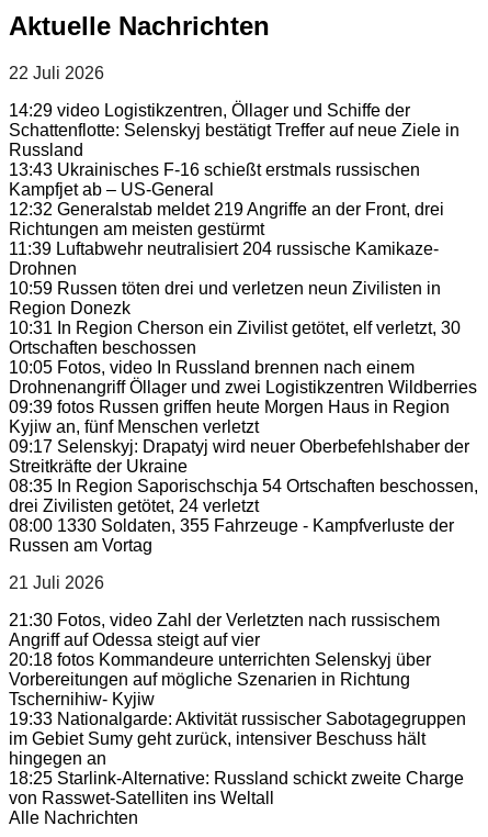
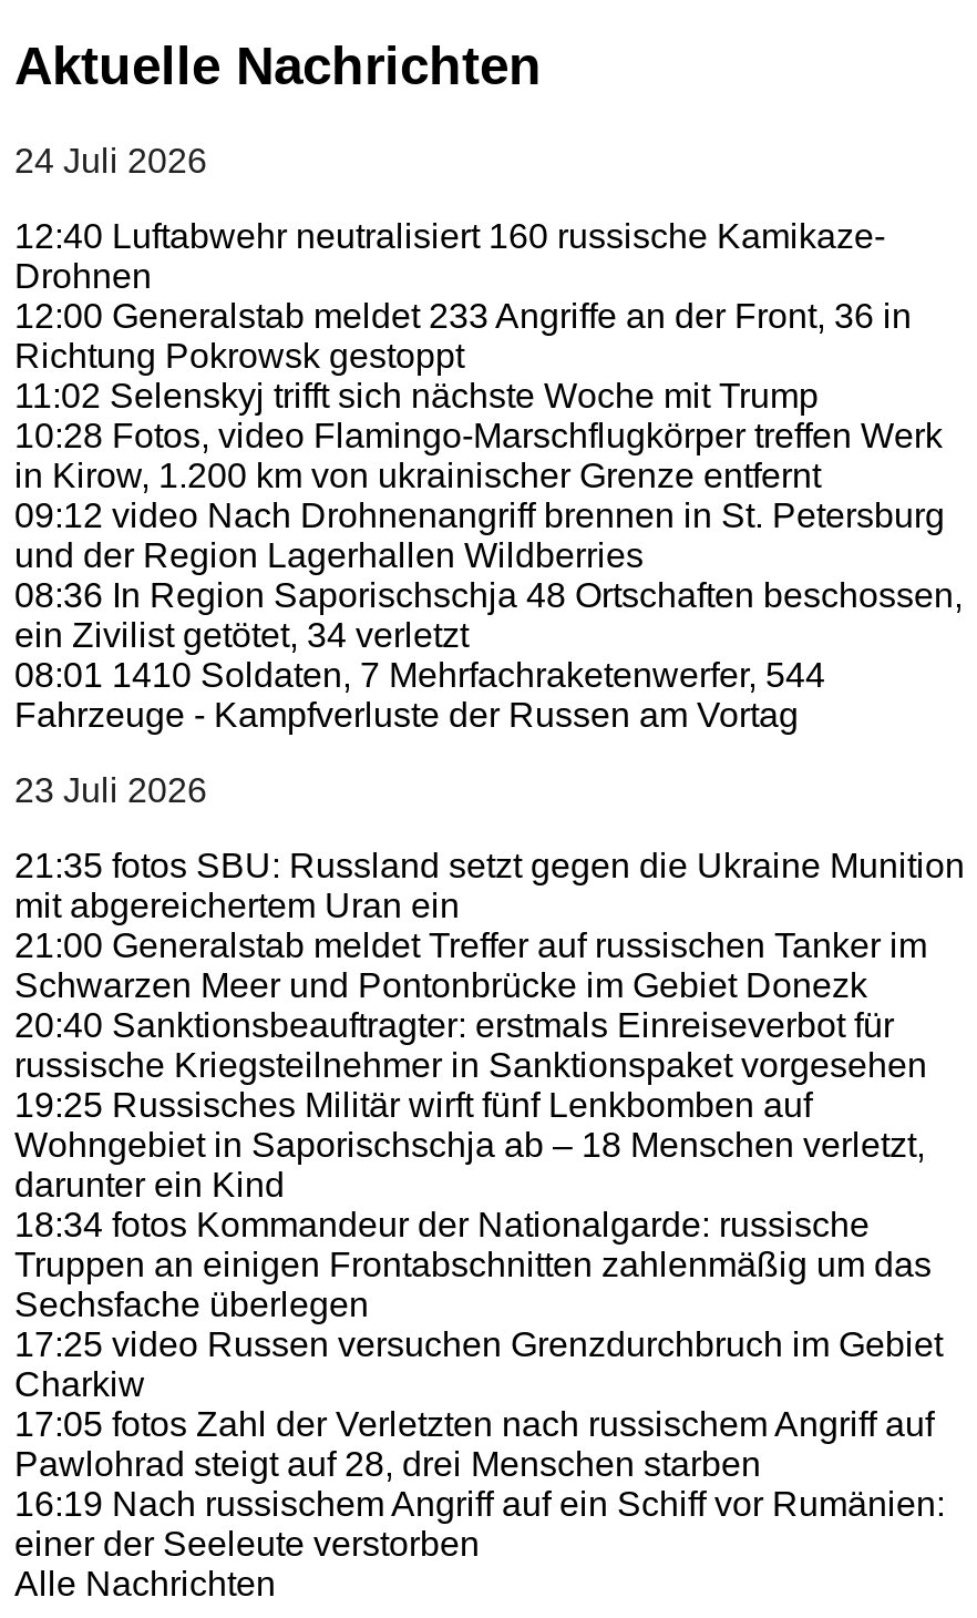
[9,63,104,82] 22 Juli 2026 -> [14,141,207,179] 24 Juli 2026
[9,101,459,258] 14:29 video Logistikzentren, Öllager und Schiffe der | Schattenflotte: Selenskyj bestätigt Treffer auf neue Ziele in | Russland | 13:43 Ukrainisches F-16 schießt erstmals russischen | Kampfjet ab – US-General | 12:32 Generalstab meldet 219 Angriffe an der Front, drei | Richtungen am meisten gestürmt | 11:39 Luftabwehr neutralisiert 204 russische Kamikaze- -> [14,216,885,254] 12:40 Luftabwehr neutralisiert 160 russische Kamikaze-
moved [9,259,77,277] -> [14,256,152,294]: Drohnen
[9,279,478,554] 10:59 Russen töten drei und verletzen neun Zivilisten in | Region Donezk | 10:31 In Region Cherson ein Zivilist getötet, elf verletzt, 30 | Ortschaften beschossen | 10:05 Fotos, video In Russland brennen nach einem | Drohnenangriff Öllager und zwei Logistikzentren Wildberries | 09:39 fotos Russen griffen heute Morgen Haus in Region | Kyjiw an, fünf Menschen verletzt | 09:17 Selenskyj: Drapatyj wird neuer Oberbefehlshaber der | Streitkräfte der Ukraine | 08:35 In Region Saporischschja 54 Ortschaften beschossen, | drei Zivilisten getötet, 24 verletzt | 08:00 1330 Soldaten, 355 Fahrzeuge - Kampfverluste der | Russen am Vortag -> [14,296,963,733] 12:00 Generalstab meldet 233 Angriffe an der Front, 36 in | Richtung Pokrowsk gestoppt | 11:02 Selenskyj trifft sich nächste Woche mit Trump | 10:28 Fotos, video Flamingo-Marschflugkörper treffen Werk | in Kirow, 1.200 km von ukrainischer Grenze entfernt | 09:12 video Nach Drohnenangriff brennen in St. Petersburg | und der Region Lagerhallen Wildberries | 08:36 In Region Saporischschja 48 Ortschaften beschossen, | ein Zivilist getötet, 34 verletzt | 08:01 1410 Soldaten, 7 Mehrfachraketenwerfer, 544 | Fahrzeuge - Kampfverluste der Russen am Vortag
[9,573,104,592] 21 Juli 2026 -> [14,770,207,808] 23 Juli 2026
[9,610,466,807] 21:30 Fotos, video Zahl der Verletzten nach russischem | Angriff auf Odessa steigt auf vier | 20:18 fotos Kommandeure unterrichten Selenskyj über | Vorbereitungen auf mögliche Szenarien in Richtung | Tschernihiw- Kyjiw | 19:33 Nationalgarde: Aktivität russischer Sabotagegruppen | im Gebiet Sumy geht zurück, intensiver Beschuss hält | hingegen an | 18:25 Starlink-Alternative: Russland schickt zweite Charge | von Rasswet-Satelliten ins Weltall -> [14,846,965,1562] 21:35 fotos SBU: Russland setzt gegen die Ukraine Munition | mit abgereichertem Uran ein | 21:00 Generalstab meldet Treffer auf russischen Tanker im | Schwarzen Meer und Pontonbrücke im Gebiet Donezk | 20:40 Sanktionsbeauftragter: erstmals Einreiseverbot für | russische Kriegsteilnehmer in Sanktionspaket vorgesehen | 19:25 Russisches Militär wirft fünf Lenkbomben auf | Wohngebiet in Saporischschja ab – 18 Menschen verletzt, | darunter ein Kind | 18:34 fotos Kommandeur der Nationalgarde: russische | Truppen an einigen Frontabschnitten zahlenmäßig um das | Sechsfache überlegen | 17:25 video Russen versuchen Grenzdurchbruch im Gebiet | Charkiw | 17:05 fotos Zahl der Verletzten nach russischem Angriff auf | Pawlohrad steigt auf 28, drei Menschen starben | 16:19 Nach russischem Angriff auf ein Schiff vor Rumänien: | einer der Seeleute verstorben

